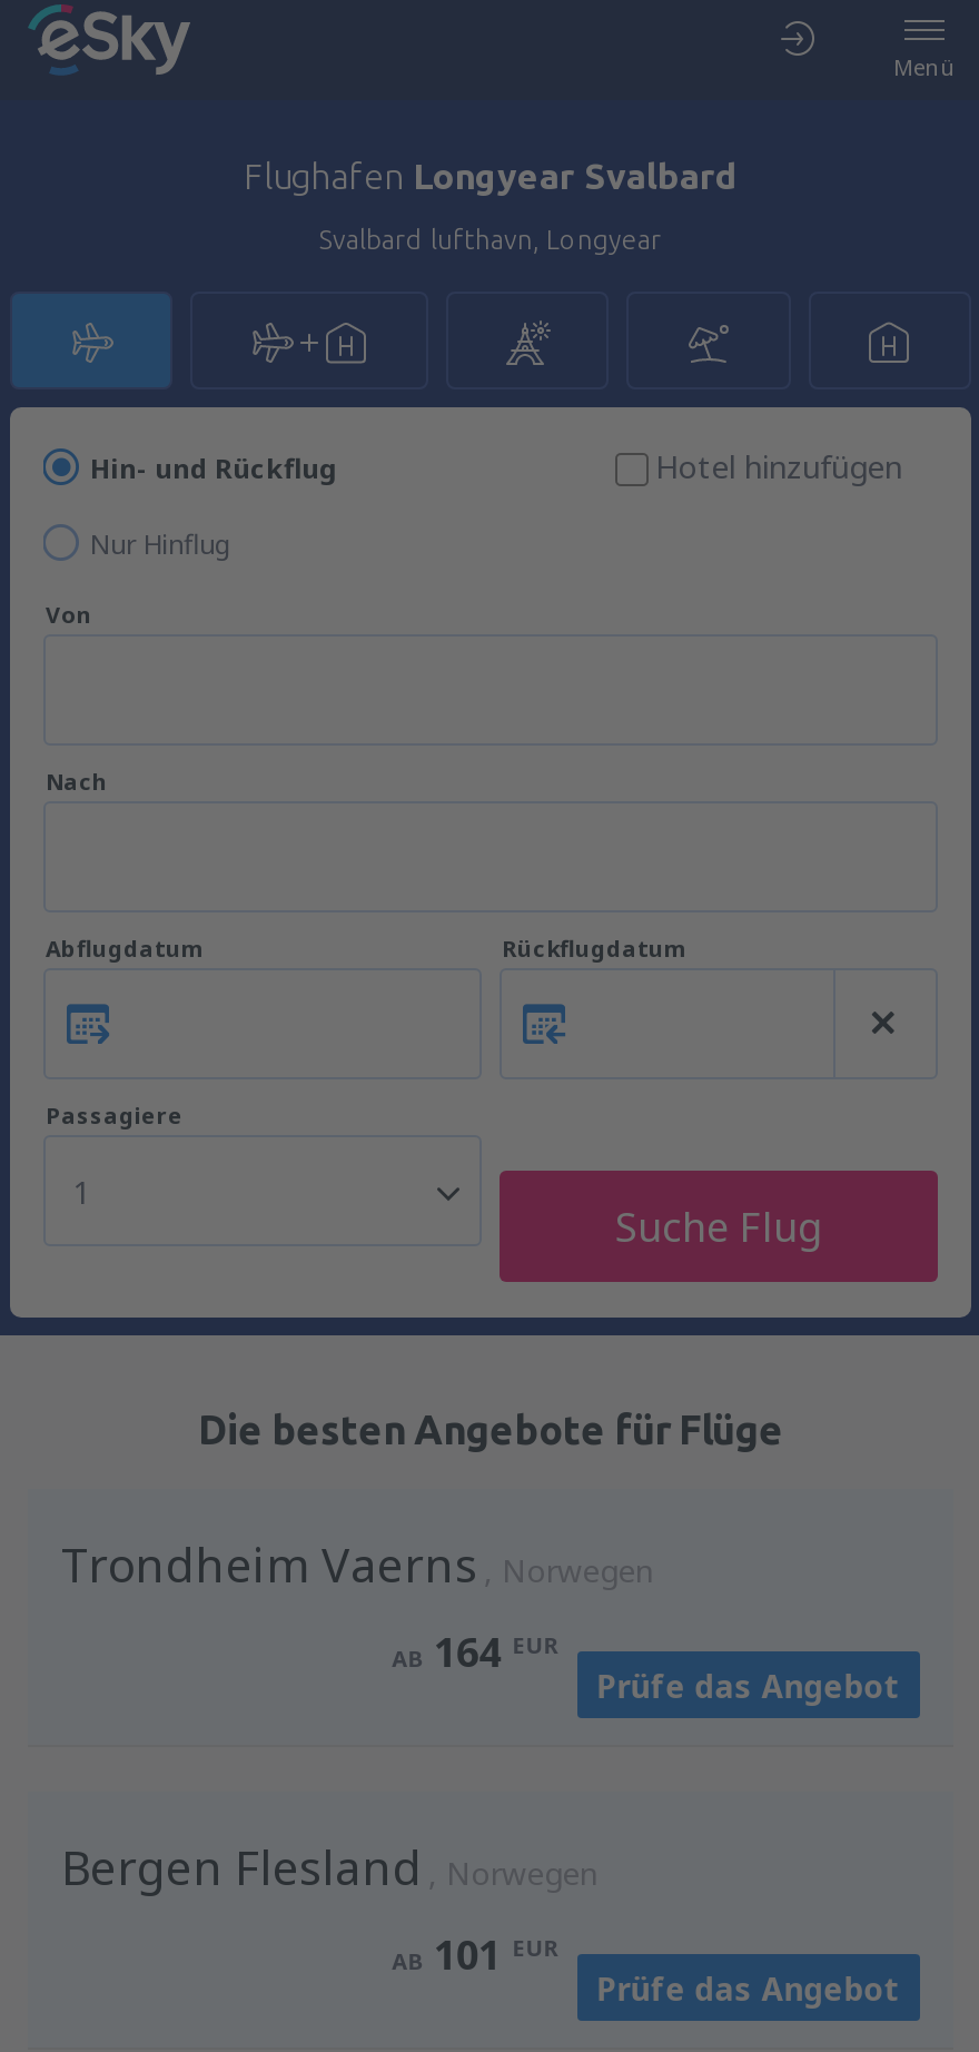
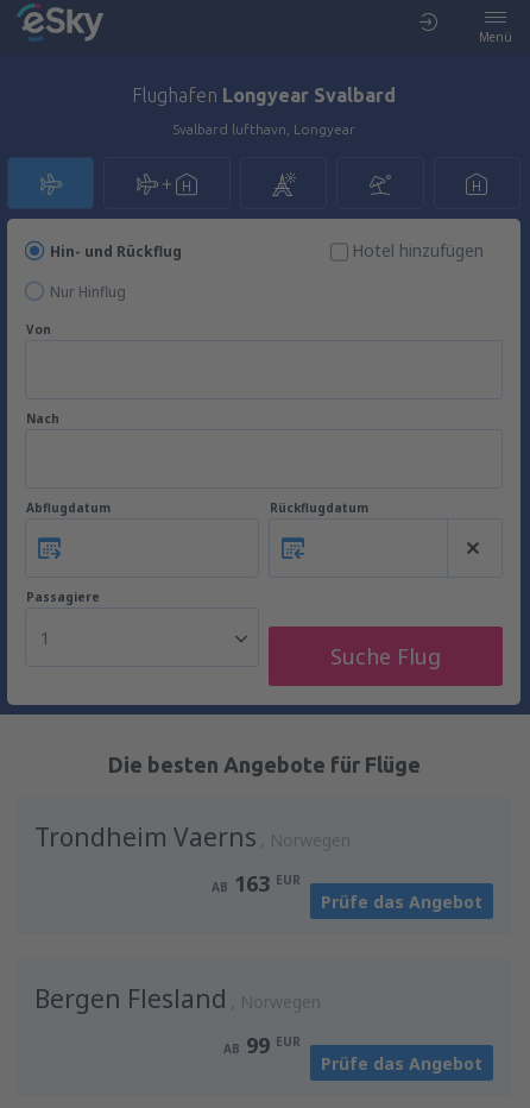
[392,1625,559,1678] AB 164 EUR -> [211,869,300,898] AB 163 EUR
[392,1927,559,1981] AB 101 EUR -> [223,1031,300,1059] AB 99 EUR

